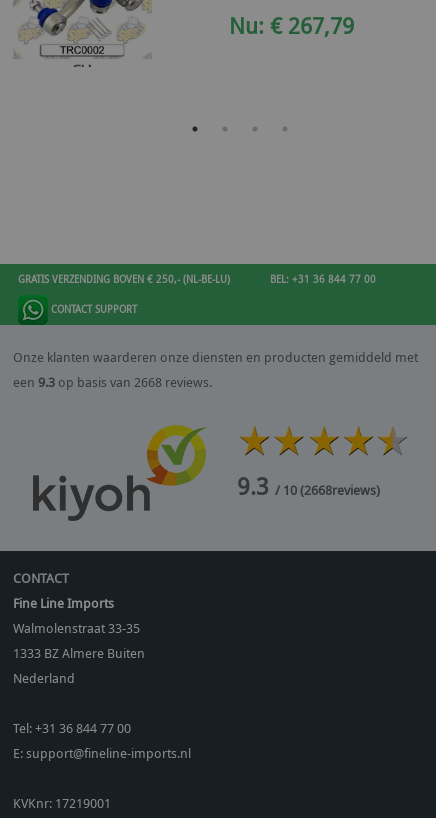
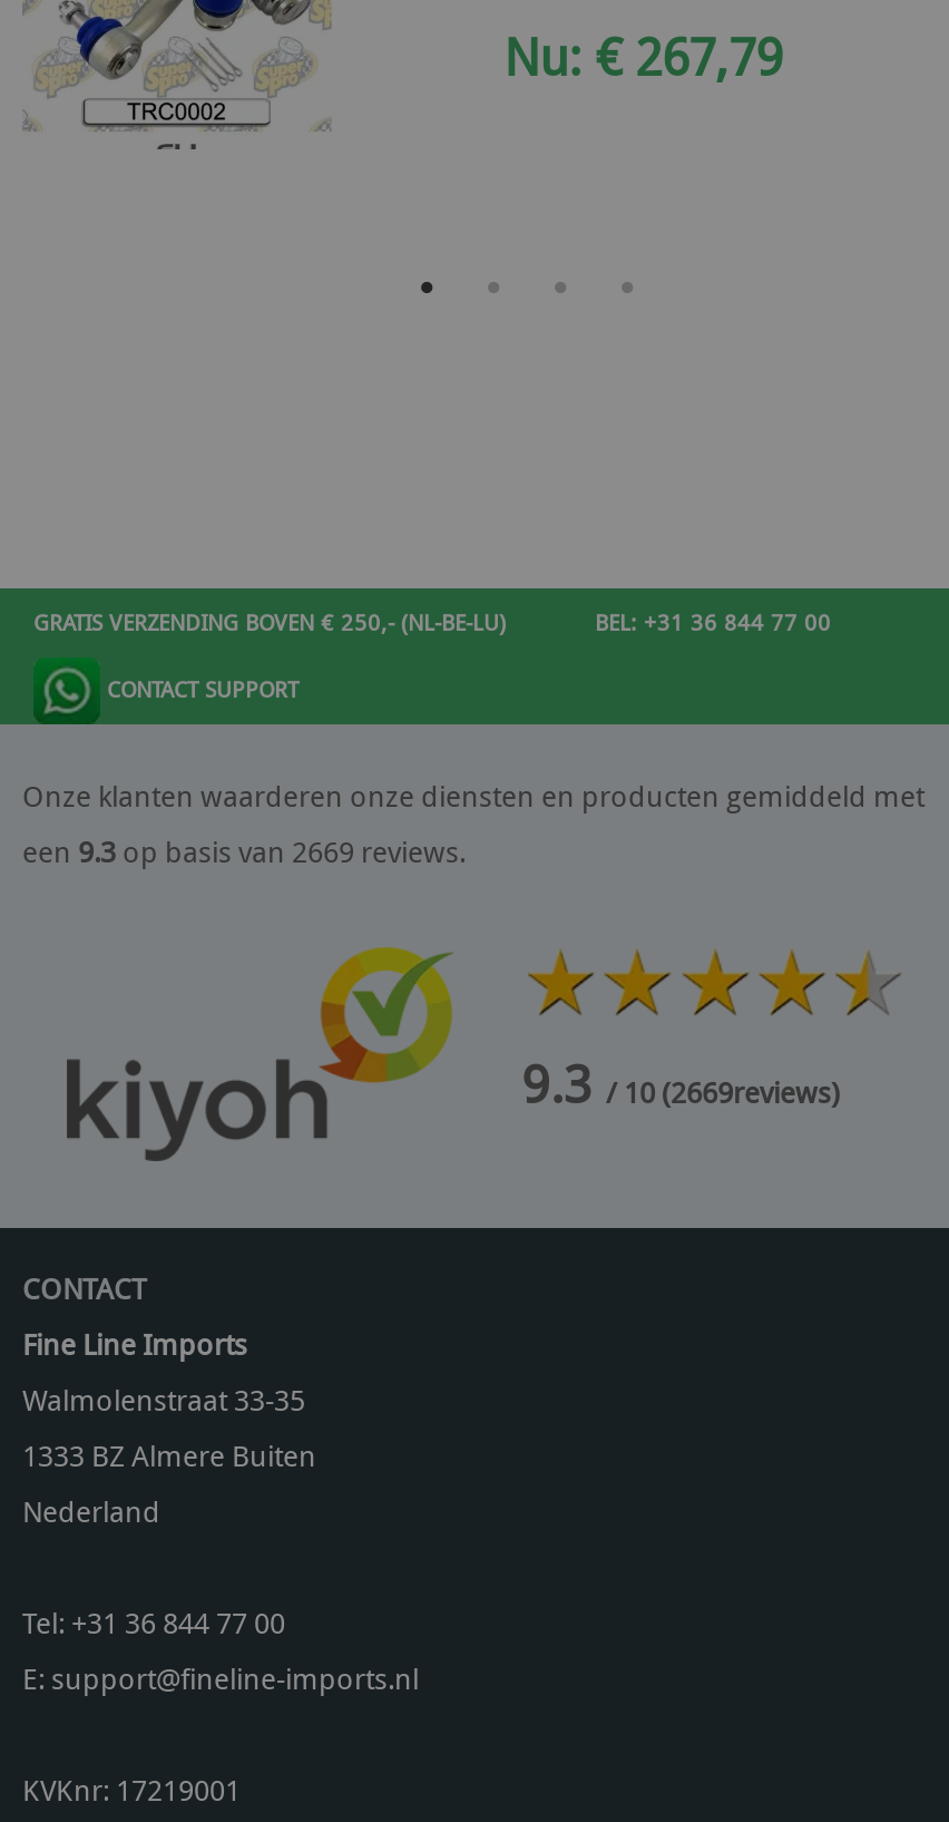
[13,374,212,391] een 9.3 op basis van 2668 reviews. -> [22,834,466,872] een 9.3 op basis van 2669 reviews.
[237,470,380,501] 9.3 / 10 (2668reviews) -> [521,1049,840,1118] 9.3 / 10 (2669reviews)

